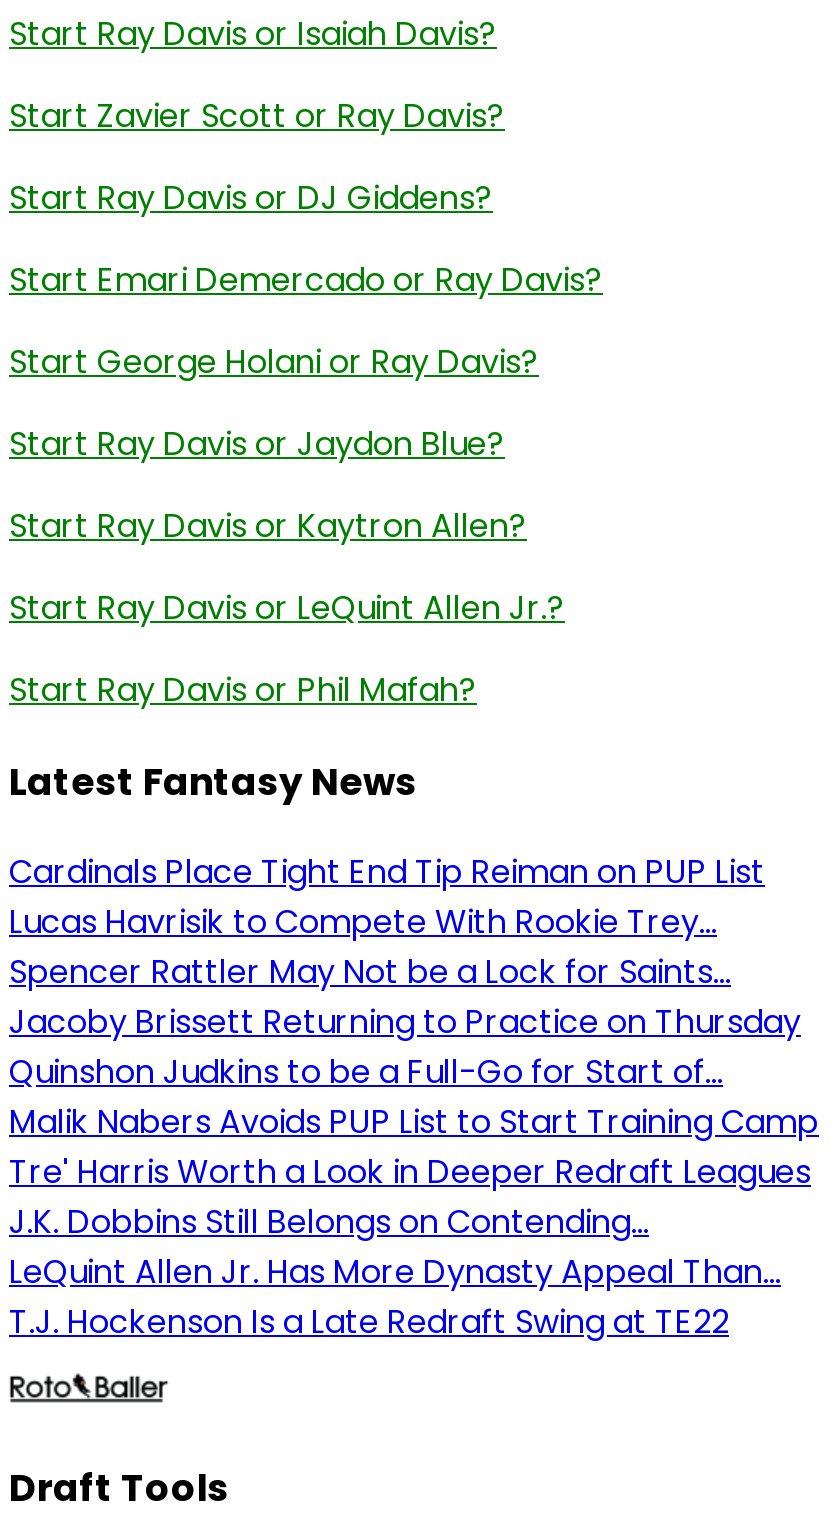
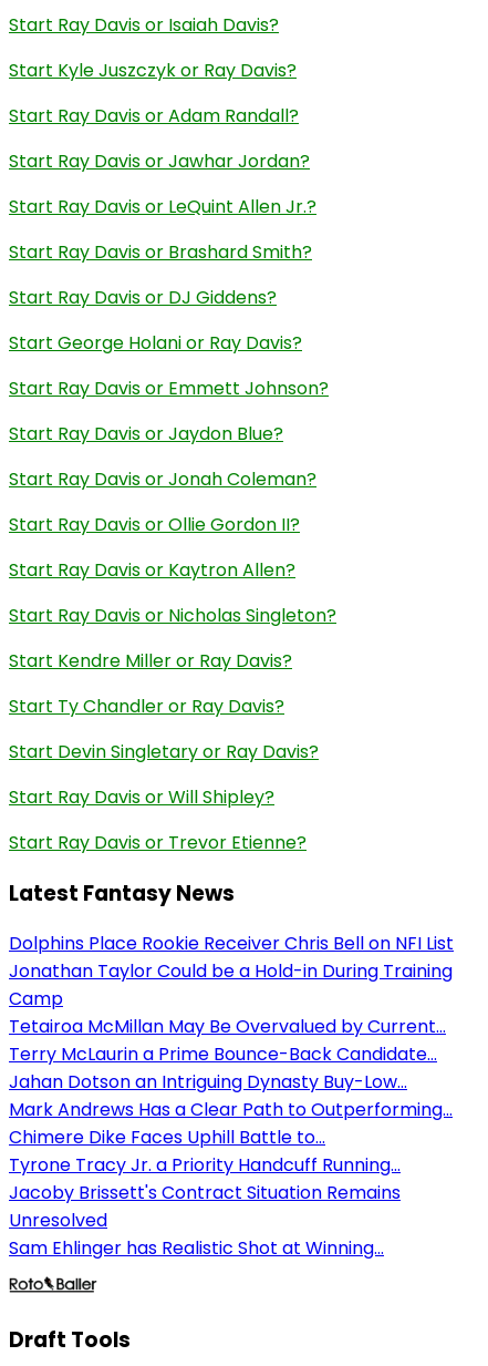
[9,93,603,303] Start Zavier Scott or Ray Davis? | Start Emari Demercado or Ray Davis? -> [9,57,310,174] Start Kyle Juszczyk or Ray Davis? | Start Ray Davis or Adam Randall? | Start Ray Davis or Jawhar Jordan?
moved [9,175,539,385] -> [9,285,302,356]: Start Ray Davis or DJ Giddens? | Start George Holani or Ray Davis?
moved [9,421,505,467] -> [9,421,283,446]: Start Ray Davis or Jaydon Blue?
moved [9,503,527,549] -> [9,557,295,583]: Start Ray Davis or Kaytron Allen?
moved [9,585,565,631] -> [9,194,316,219]: Start Ray Davis or LeQuint Allen Jr.?
[9,667,477,713] Start Ray Davis or Phil Mafah? -> [9,239,336,855] Start Ray Davis or Brashard Smith? | Start Ray Davis or Emmett Johnson? | Start Ray Davis or Jonah Coleman? | Start Ray Davis or Ollie Gordon II? | Start Ray Davis or Nicholas Singleton? | Start Kendre Miller or Ray Davis? | Start Ty Chandler or Ray Davis? | Start Devin Singletary or Ray Davis? | Start Ray Davis or Will Shipley? | Start Ray Davis or Trevor Etienne?
[9,850,819,1346] Cardinals Place Tight End Tip Reiman on PUP List | Lucas Havrisik to Compete With Rookie Trey... | Spencer Rattler May Not be a Lock for Saints... | Jacoby Brissett Returning to Practice on Thursday | Quinshon Judkins to be a Full-Go for Start of... | Malik Nabers Avoids PUP List to Start Training Camp | Tre' Harris Worth a Look in Deeper Redraft Leagues | J.K. Dobbins Still Belongs on Contending... | LeQuint Allen Jr. Has More Dynasty Appeal Than... | T.J. Hockenson Is a Late Redraft Swing at TE22 -> [9,931,454,1261] Dolphins Place Rookie Receiver Chris Bell on NFI List | Jonathan Taylor Could be a Hold-in During Training | Camp | Tetairoa McMillan May Be Overvalued by Current... | Terry McLaurin a Prime Bounce-Back Candidate... | Jahan Dotson an Intriguing Dynasty Buy-Low... | Mark Andrews Has a Clear Path to Outperforming... | Chimere Dike Faces Uphill Battle to... | Tyrone Tracy Jr. a Priority Handcuff Running... | Jacoby Brissett's Contract Situation Remains | Unresolved | Sam Ehlinger has Realistic Shot at Winning...

